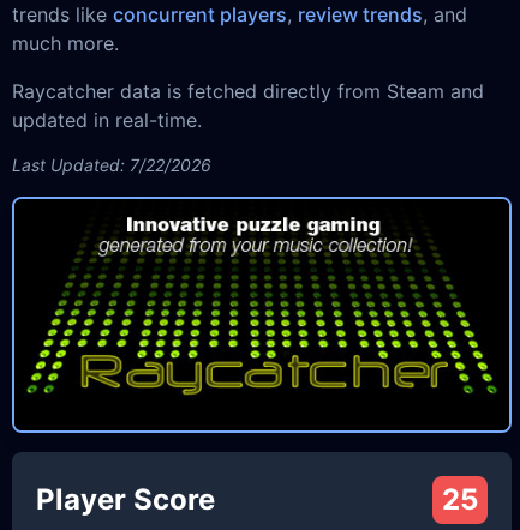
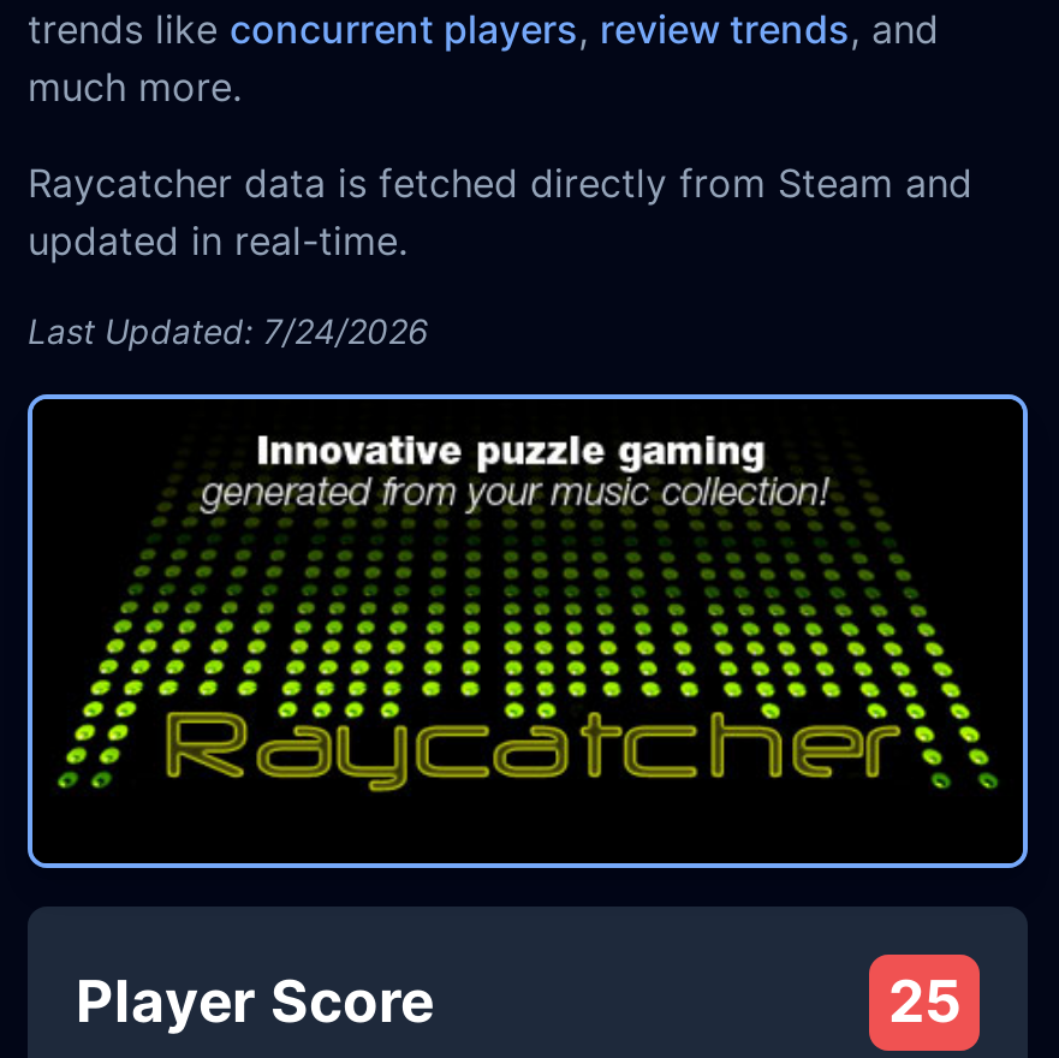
[12,155,211,175] Last Updated: 7/22/2026 -> [28,310,429,351] Last Updated: 7/24/2026

